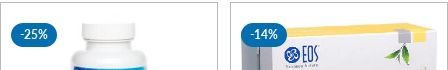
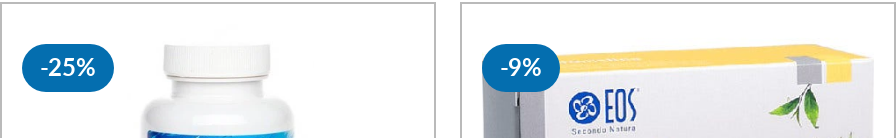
[250,27,278,42] -14% -> [500,53,542,83] -9%

